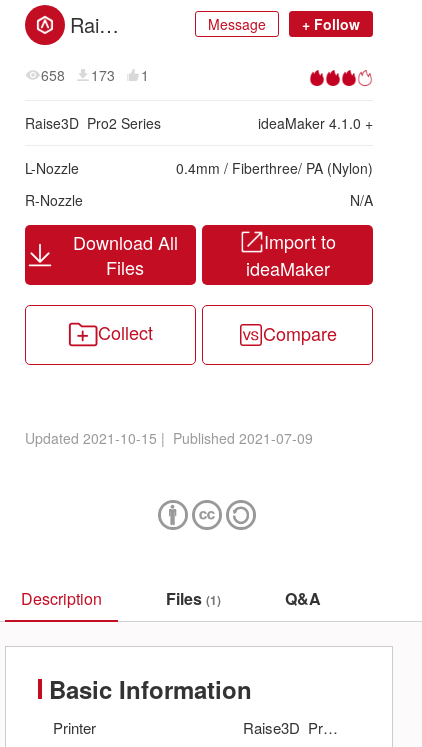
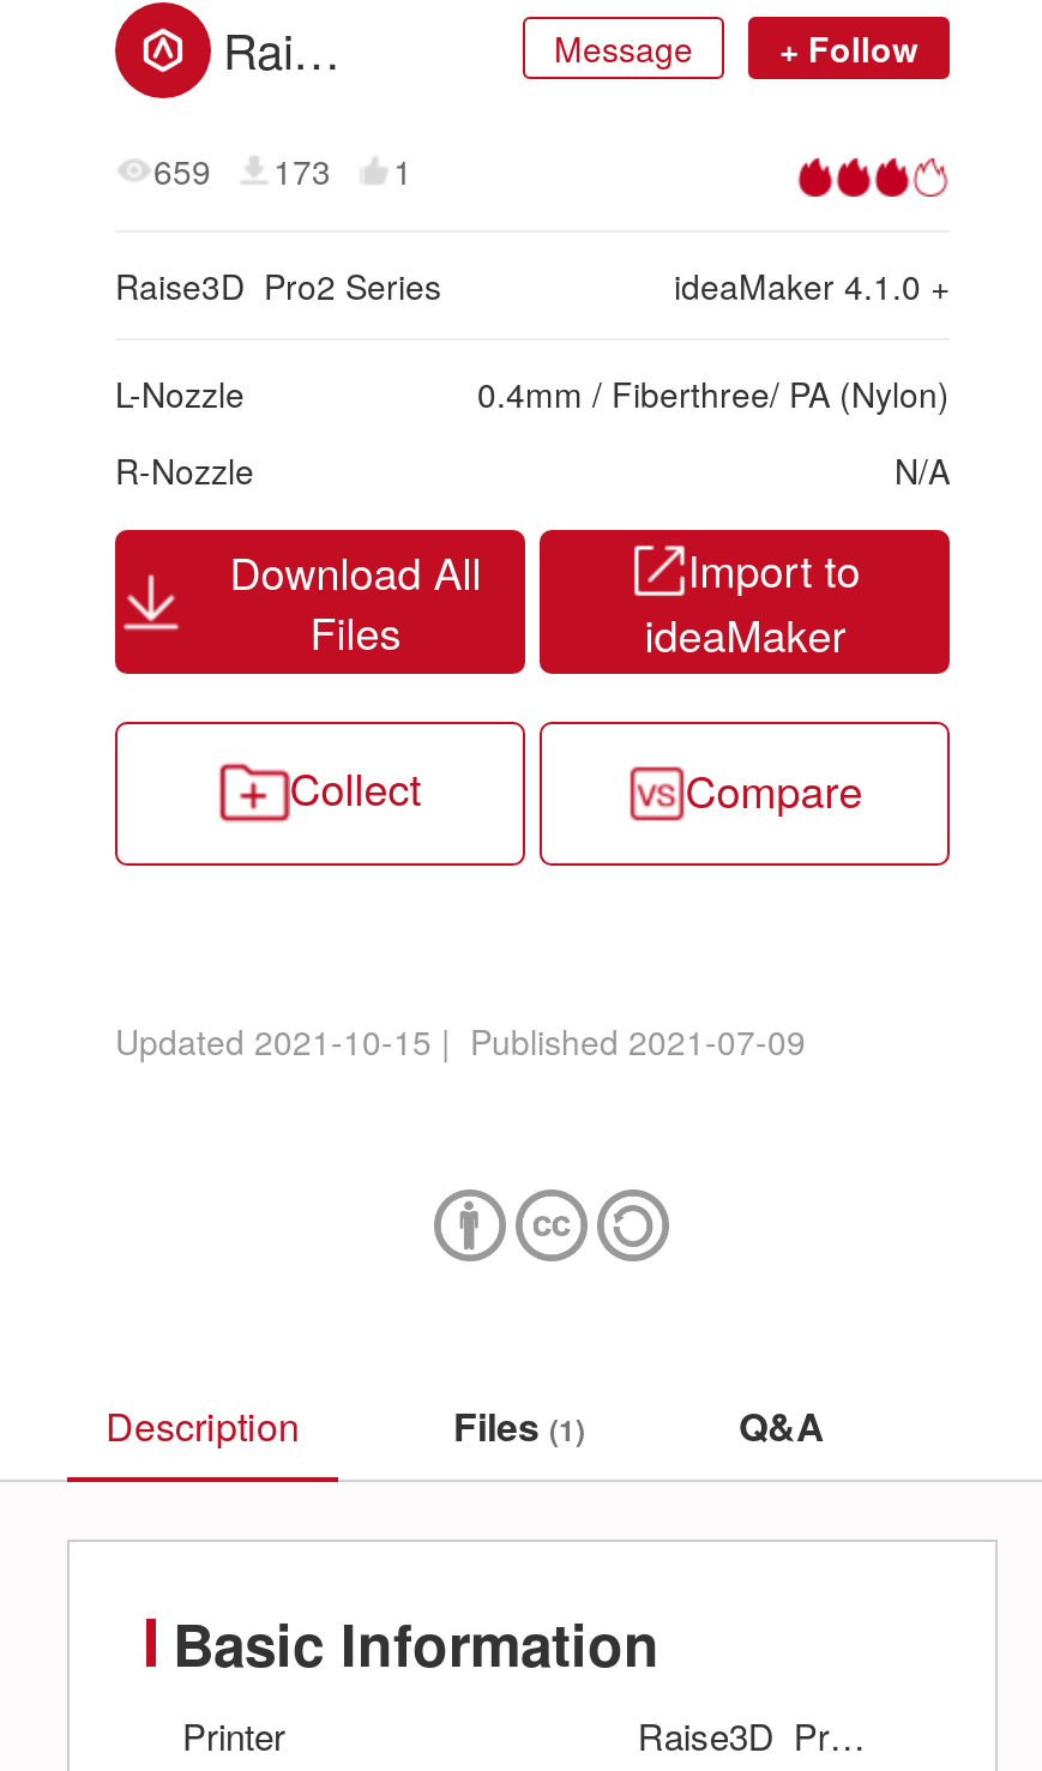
[41,65,149,85] 658 173 1 -> [153,146,412,194] 659 173 1

